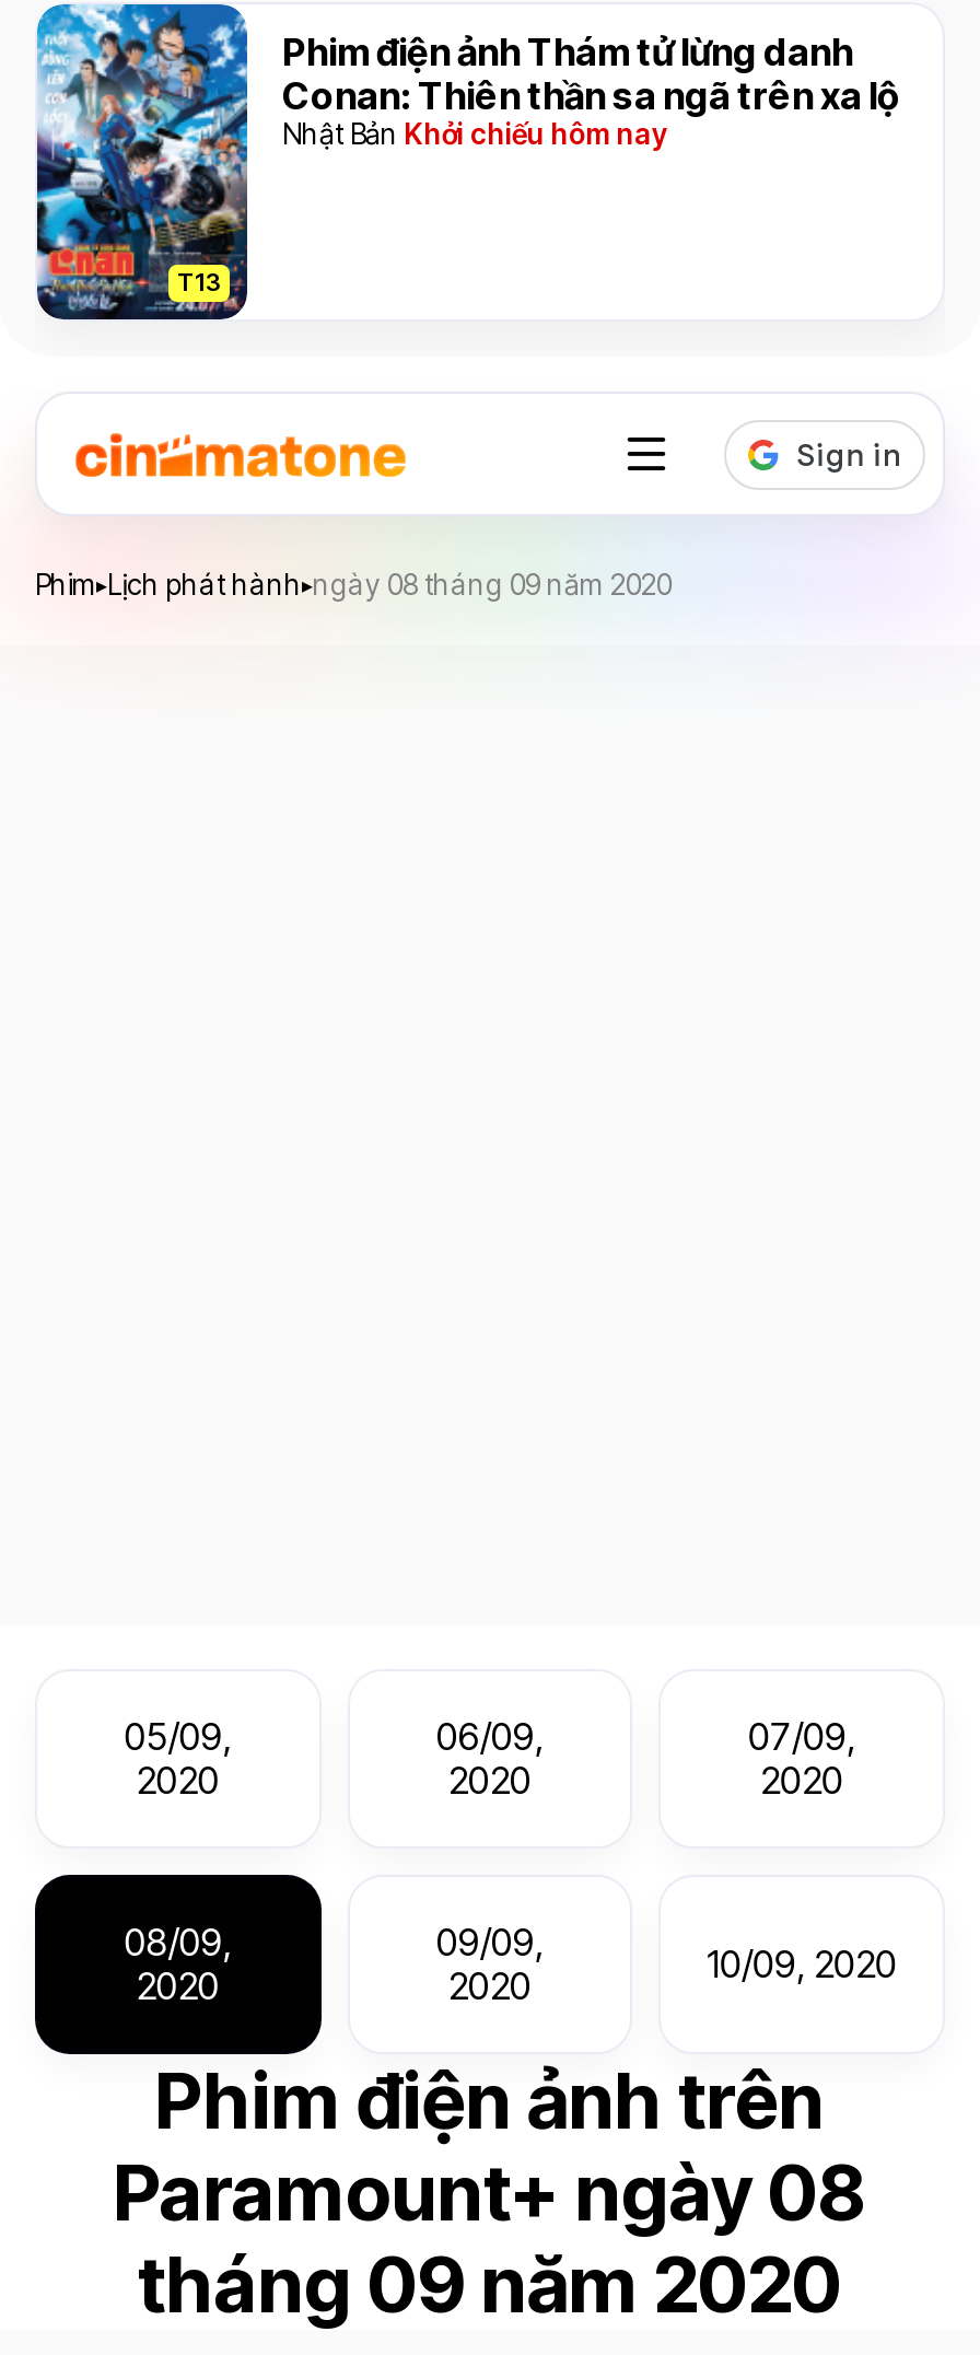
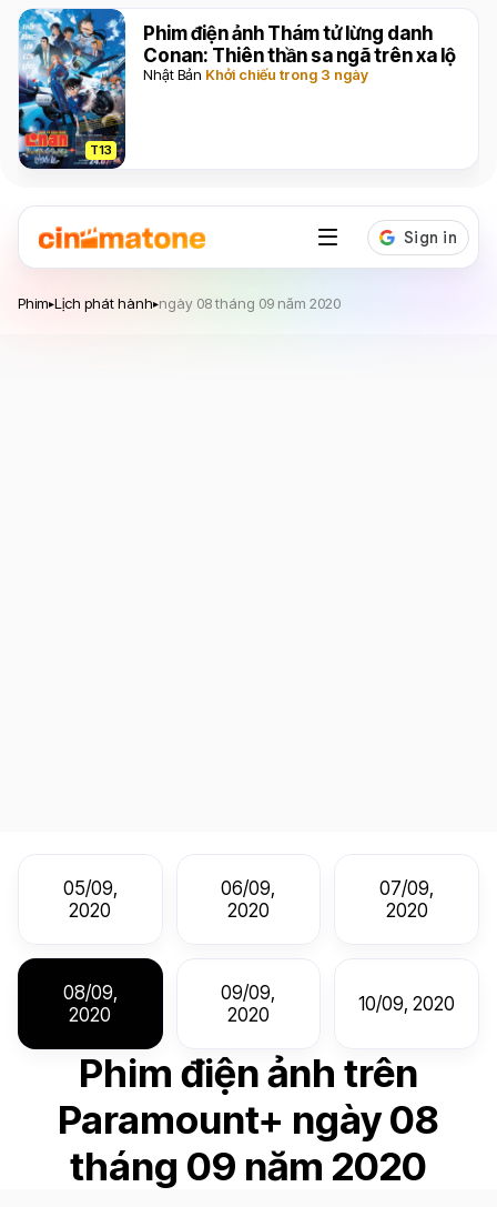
[282,116,667,151] Nhật Bản Khởi chiếu hôm nay -> [143,66,368,83] Nhật Bản Khởi chiếu trong 3 ngày

